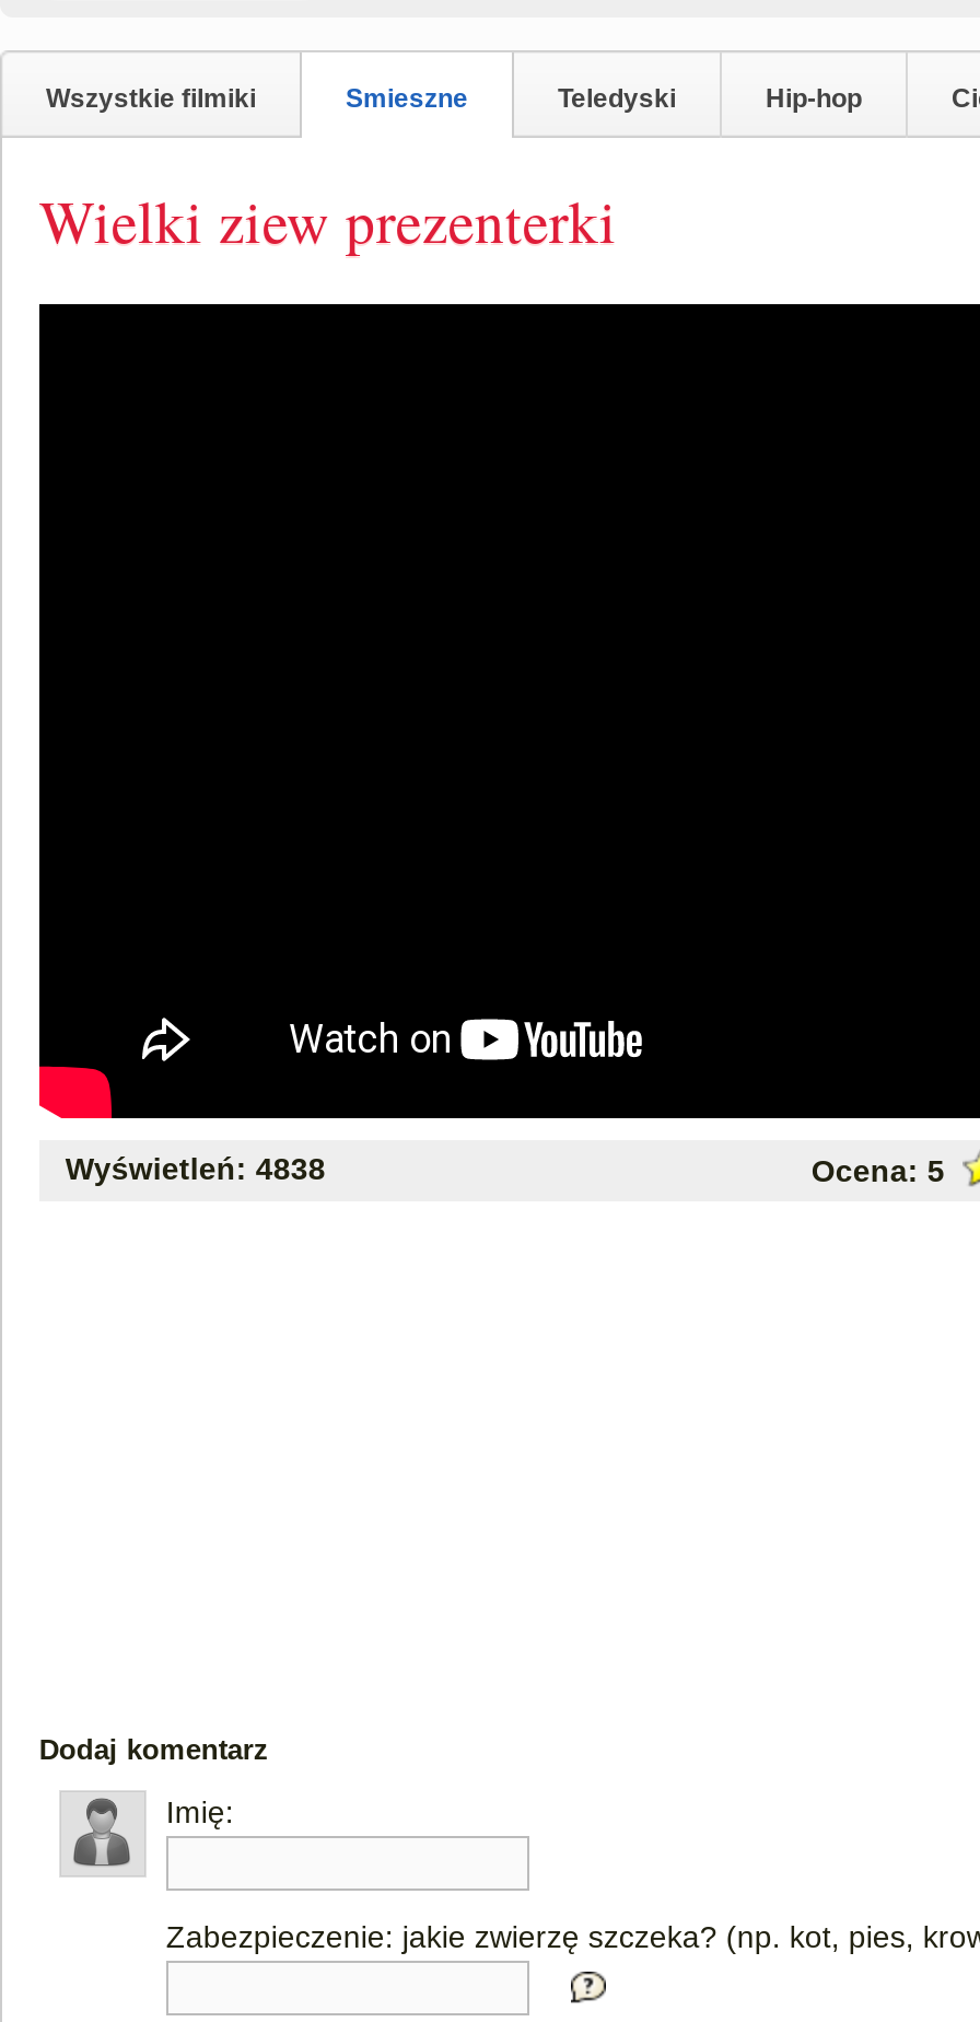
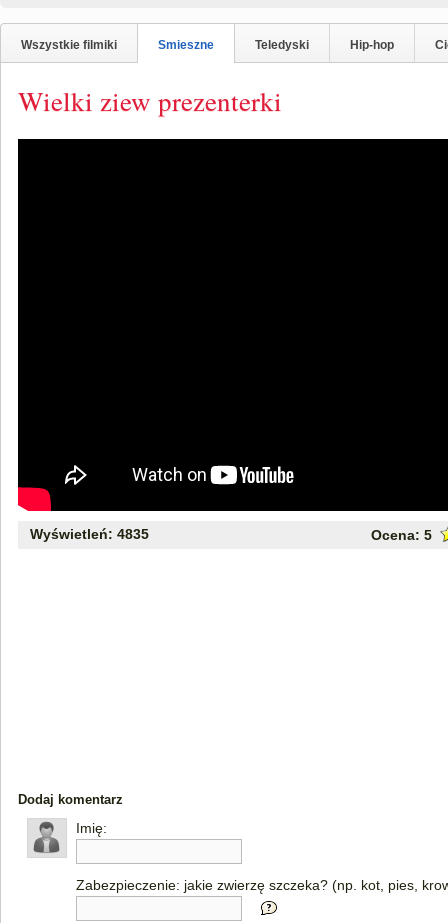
[65,1151,326,1186] Wyświetleń: 4838 -> [30,526,149,542] Wyświetleń: 4835

